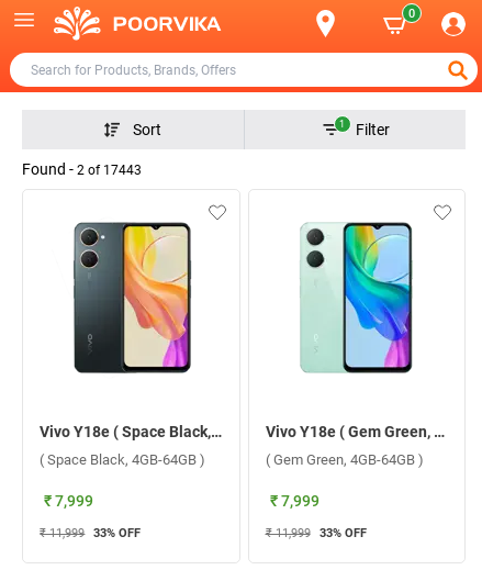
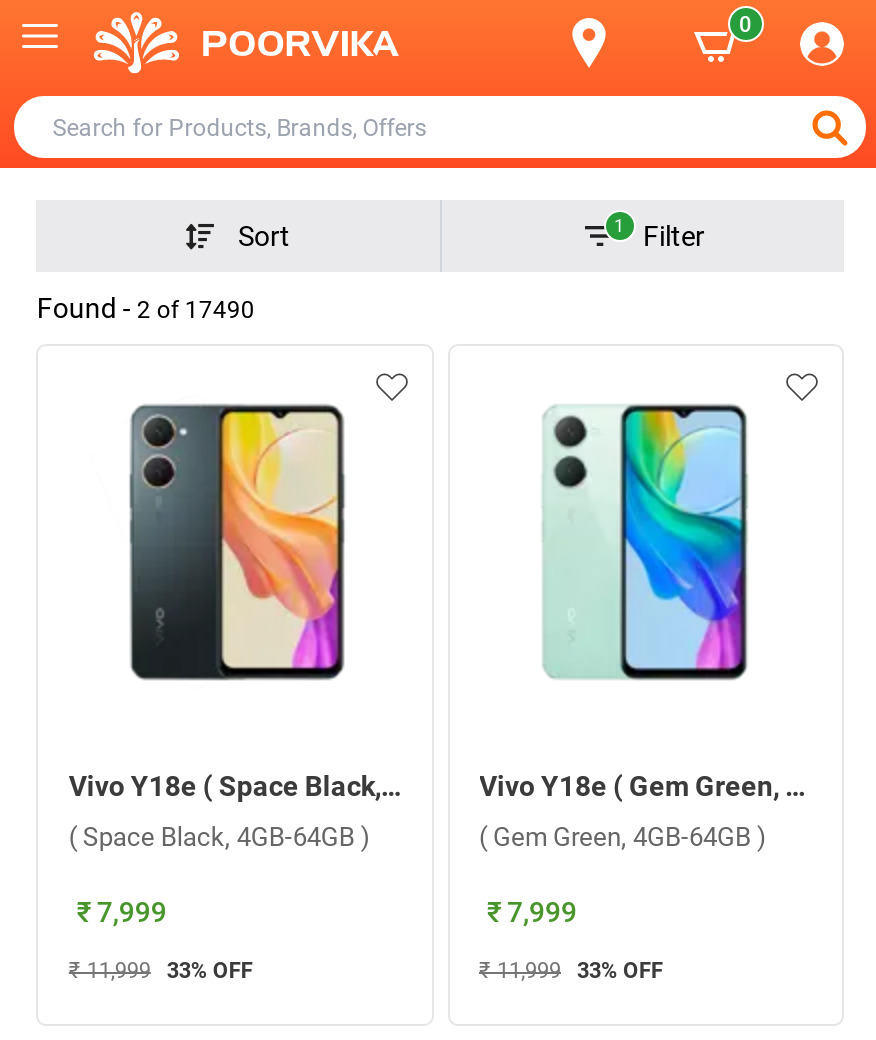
[22,160,142,178] Found - 2 of 17443 -> [37,292,255,324] Found - 2 of 17490

